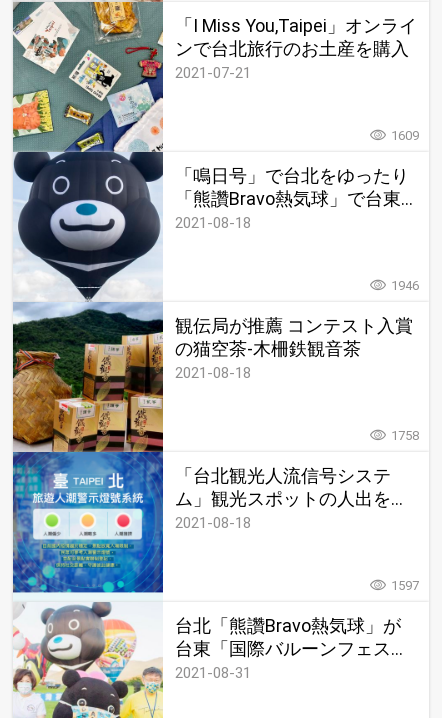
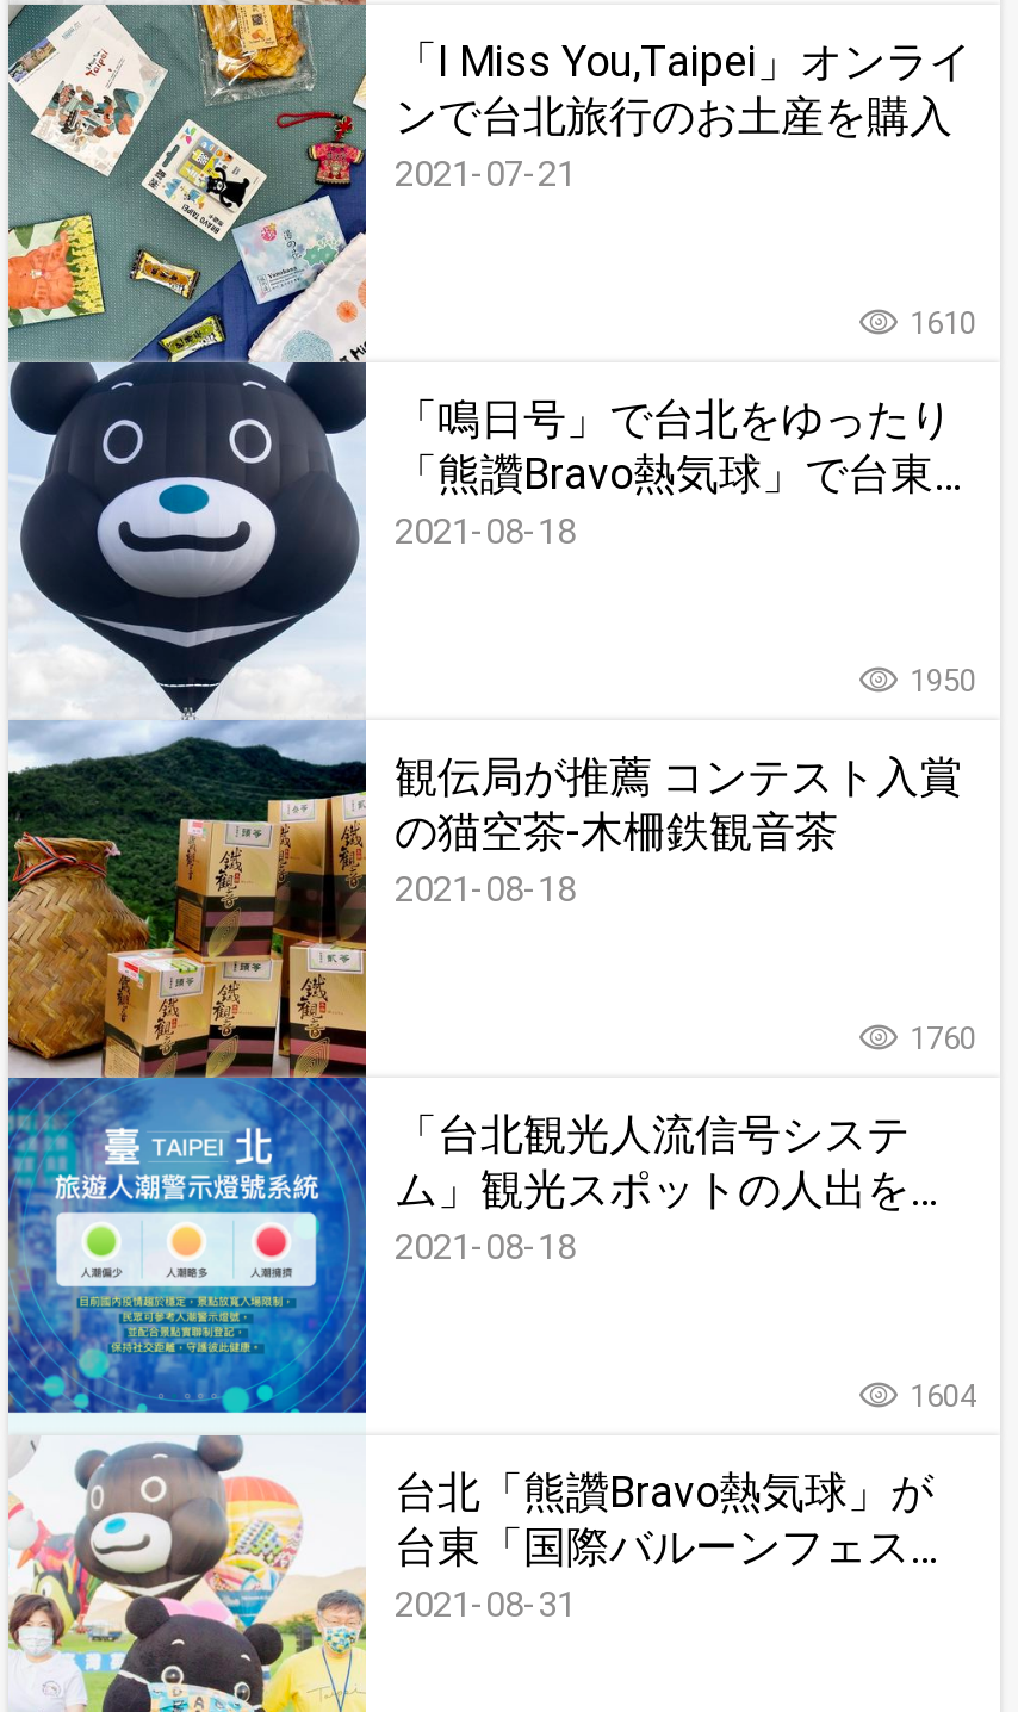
[391,128,419,143] 1609 -> [910,306,976,342] 1610
[391,278,419,293] 1946 -> [910,664,976,700] 1950
[391,428,419,443] 1758 -> [910,1021,976,1057] 1760
[391,578,419,593] 1597 -> [910,1379,976,1415] 1604

